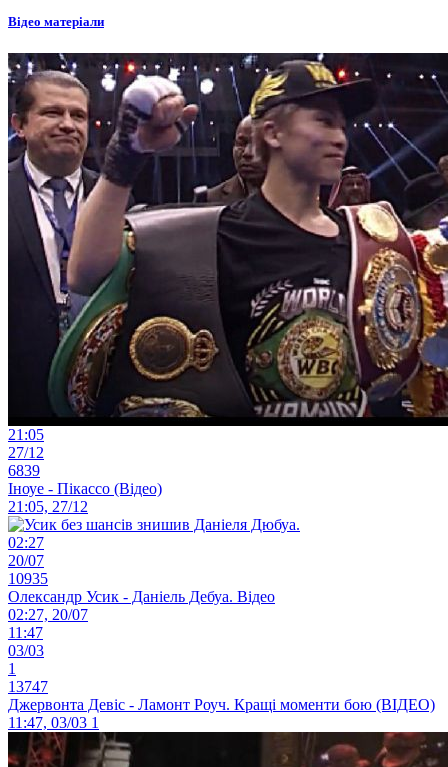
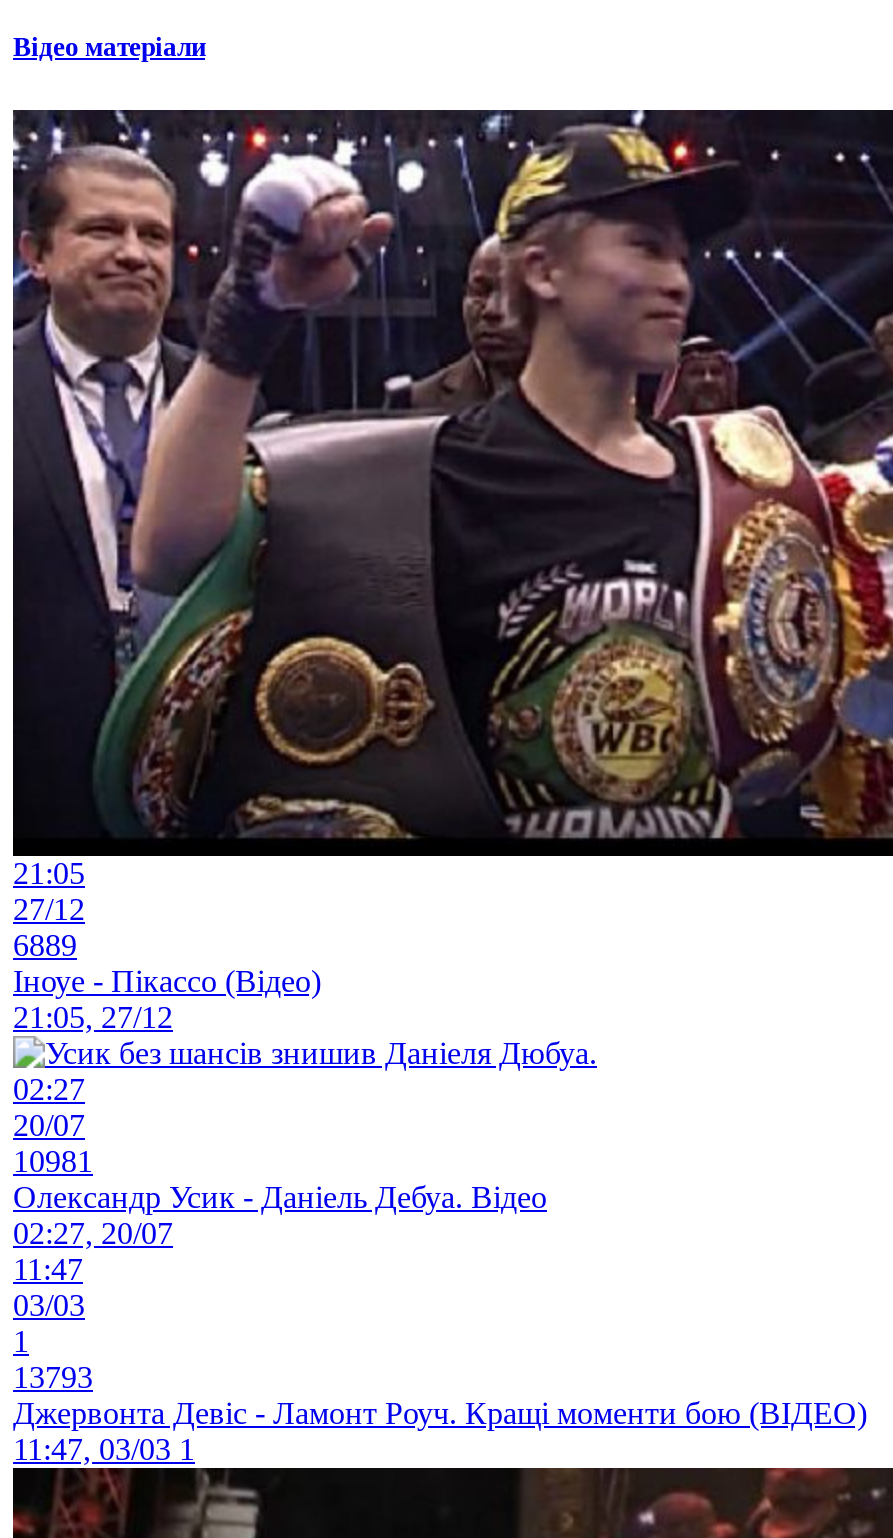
[8,462,40,479] 6839 -> [13,927,77,961] 6889
[8,570,48,587] 10935 -> [13,1143,93,1177] 10981
[8,678,48,695] 13747 -> [13,1359,93,1393] 13793

